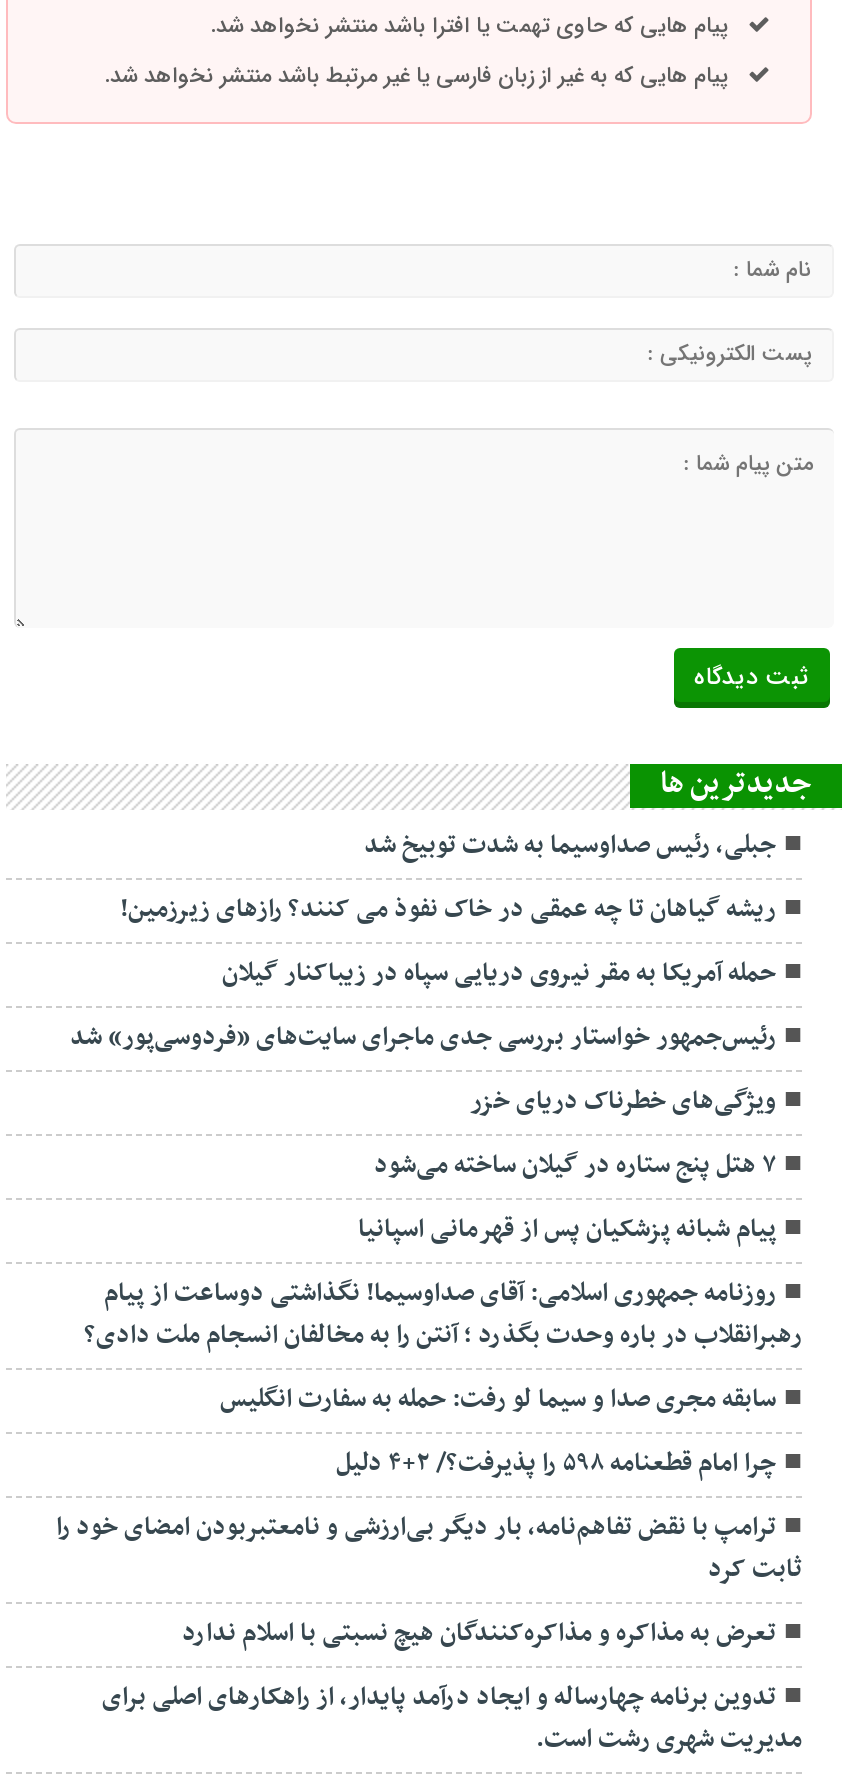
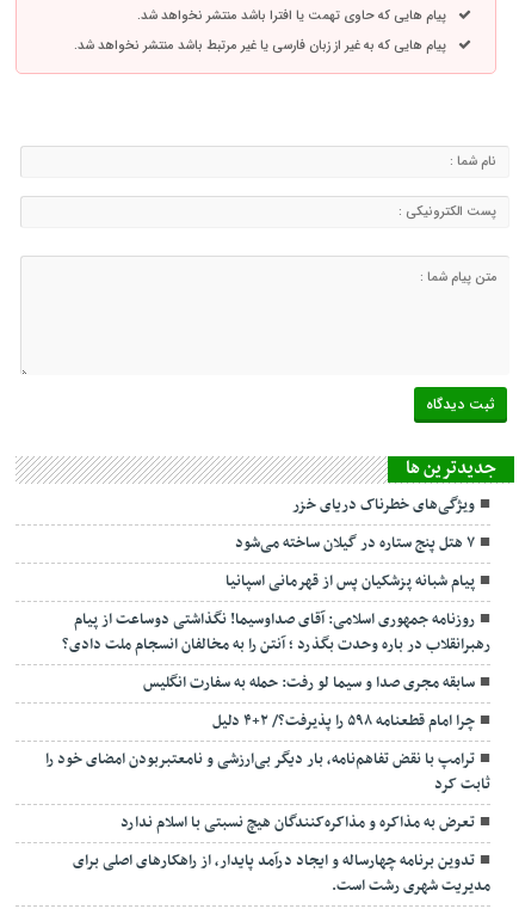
[70,824,776,1060] جبلی، رئیس صداوسیما به شدت توبیخ شد | ریشه گیاهان تا چه عمقی در خاک نفوذ می کنند؟ رازهای زیرزمین! | حمله آمریکا به مقر نیروی دریایی سپاه در زیباکنار گیلان | رئیس‌جمهور خواستار بررسی جدی ماجرای سایت‌های «فردوسی‌پور» شد -> none

